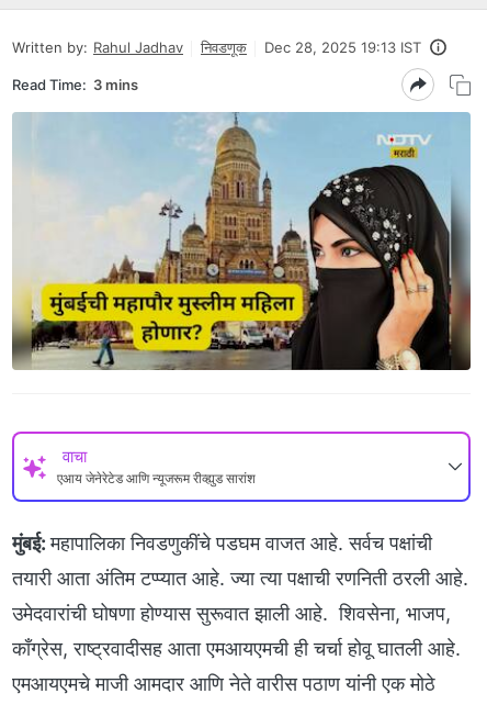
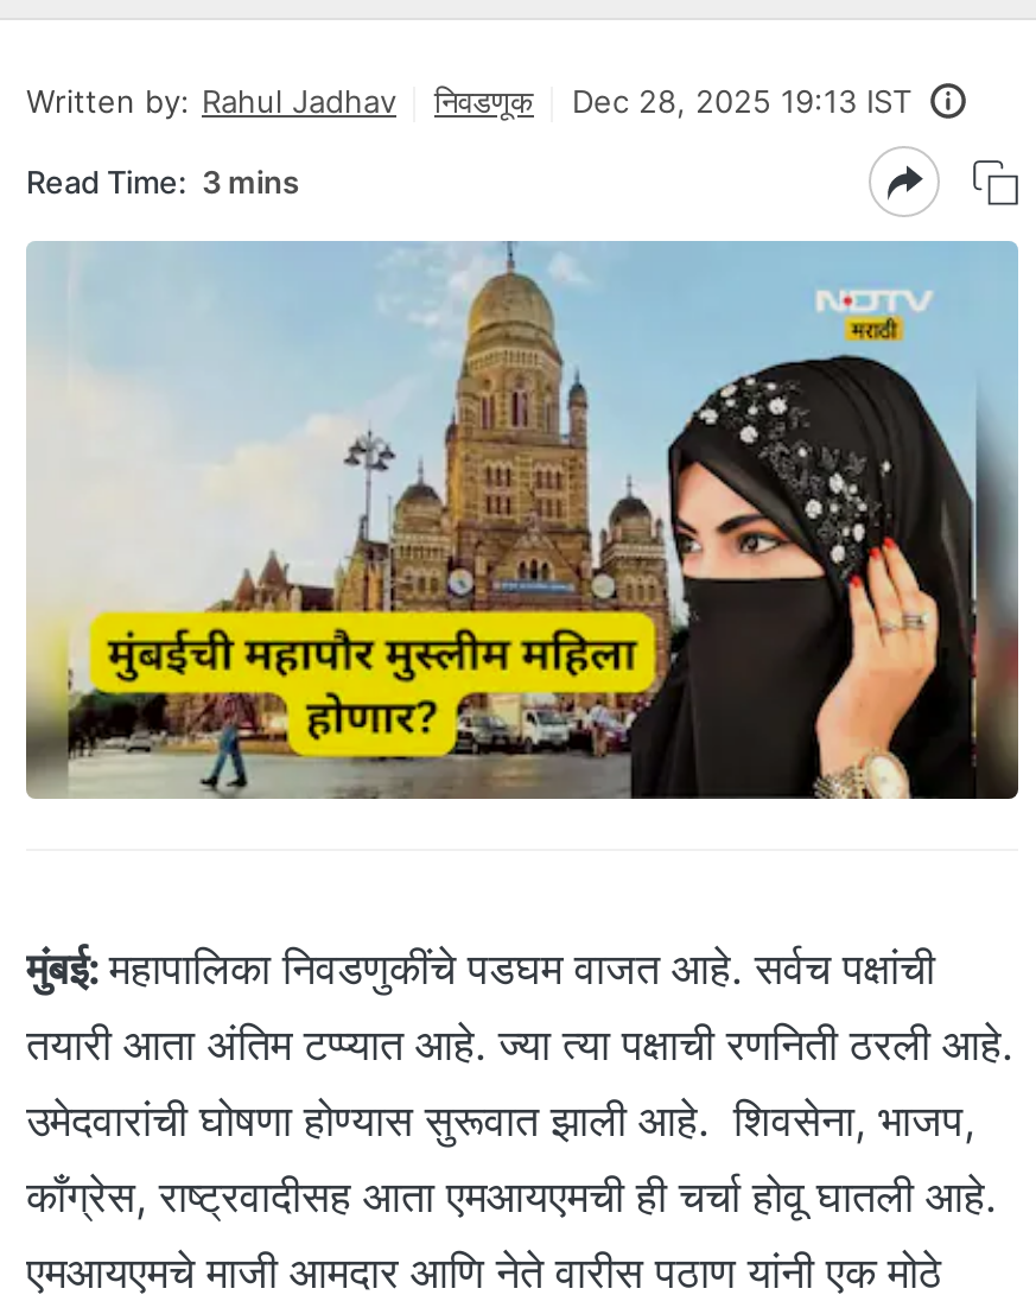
[57,446,256,487] वाचा | एआय जेनेरेटेड आणि न्यूजरूम रीव्ह्युड सारांश -> none

